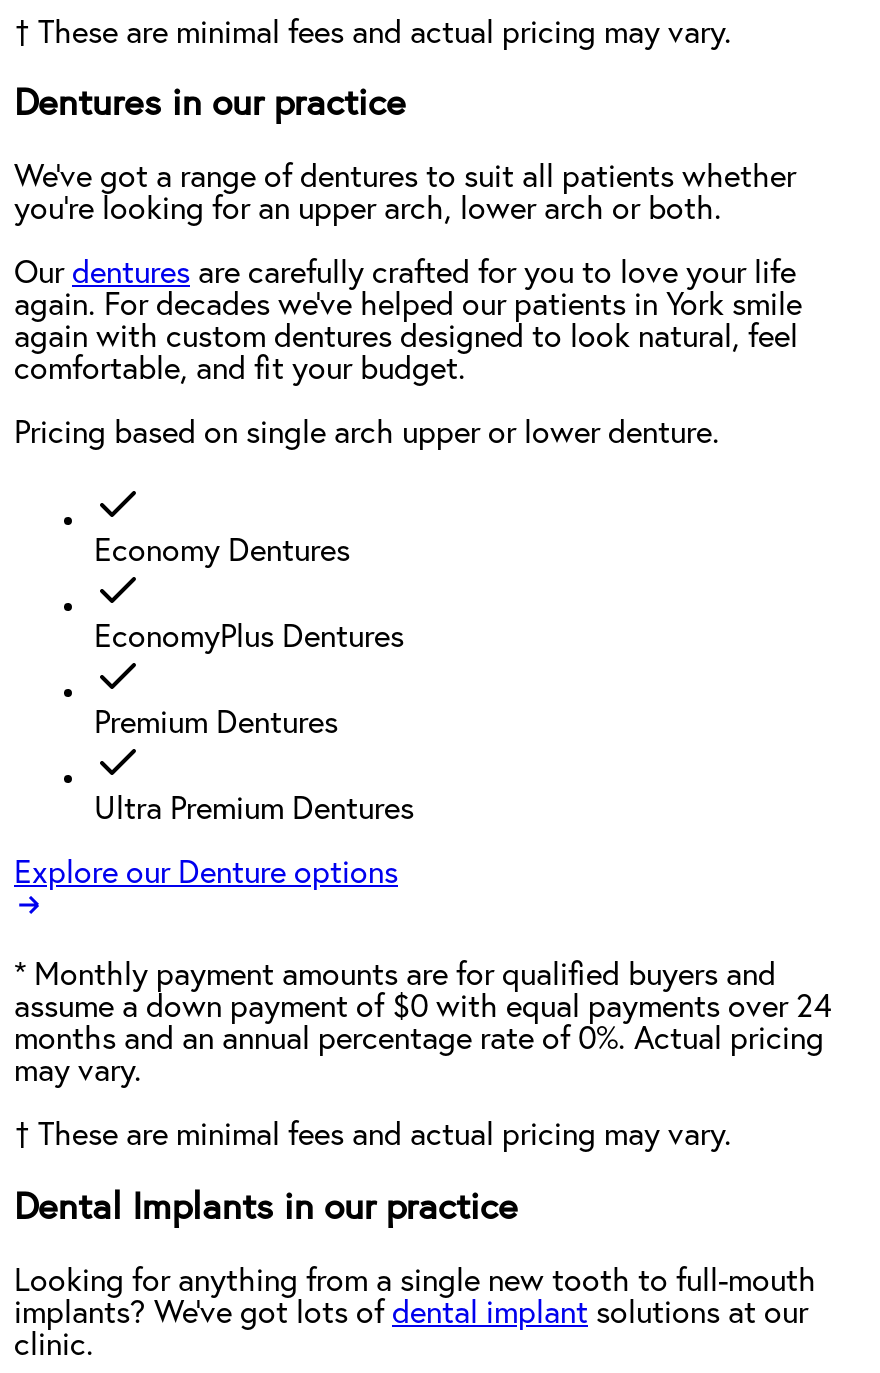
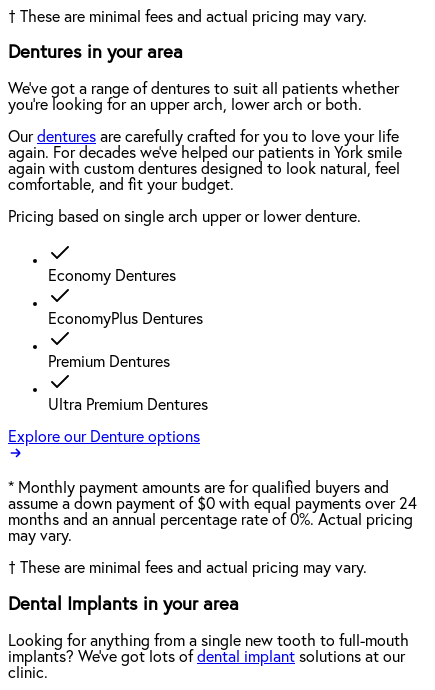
[14,86,406,124] Dentures in our practice -> [8,43,183,62] Dentures in your area
[14,1189,518,1227] Dental Implants in our practice -> [8,595,239,614] Dental Implants in your area

